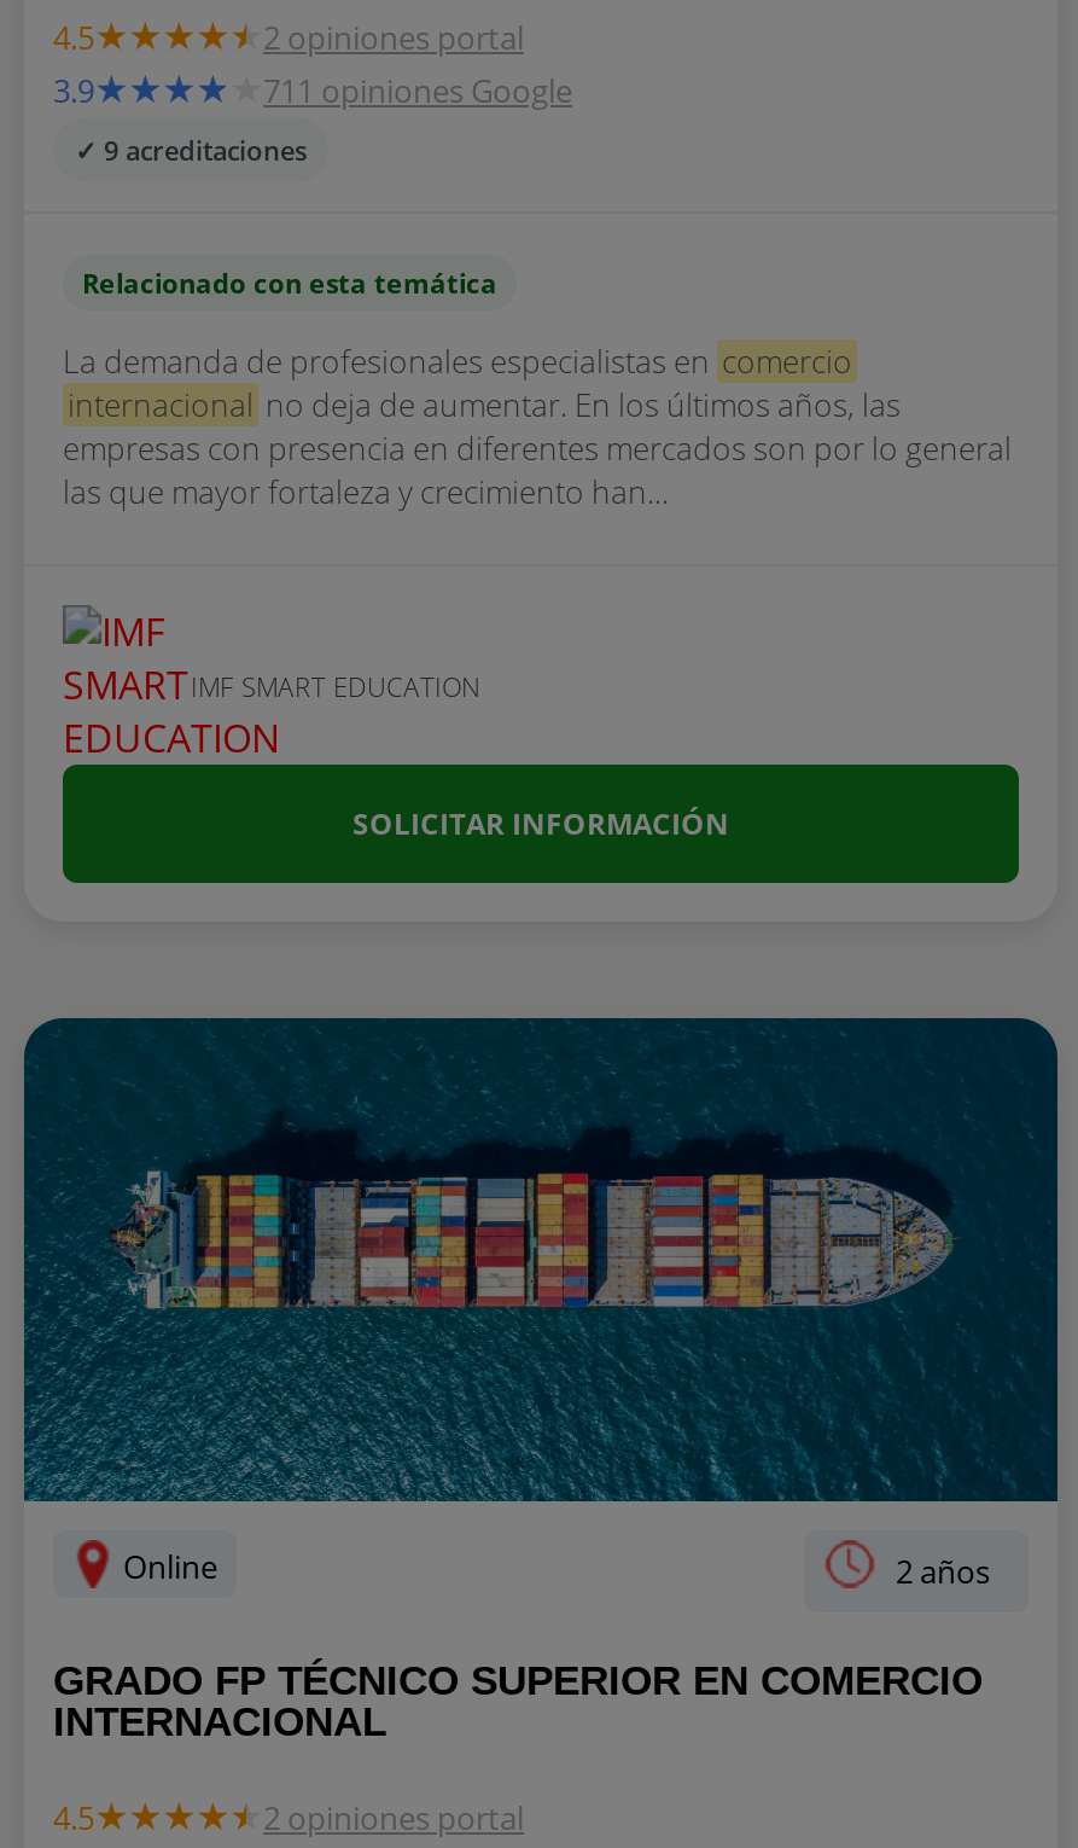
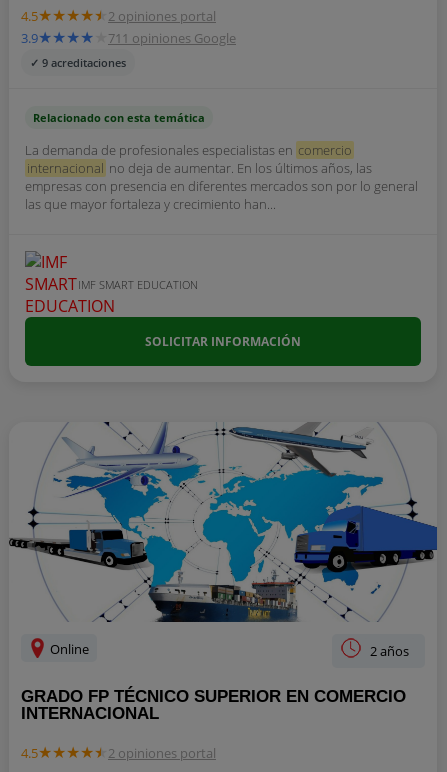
[22,1016,1060,1504] [image] -> [9,422,438,623] [image]

